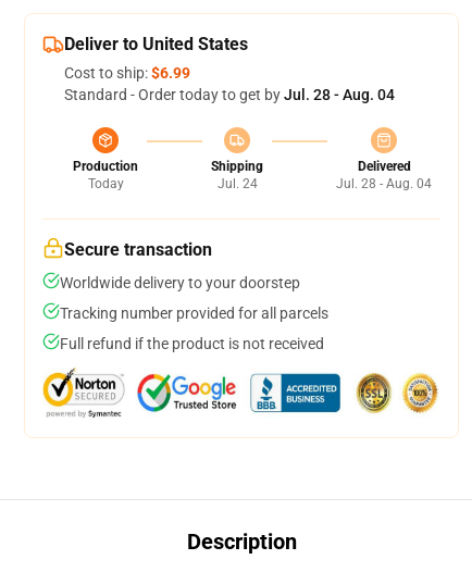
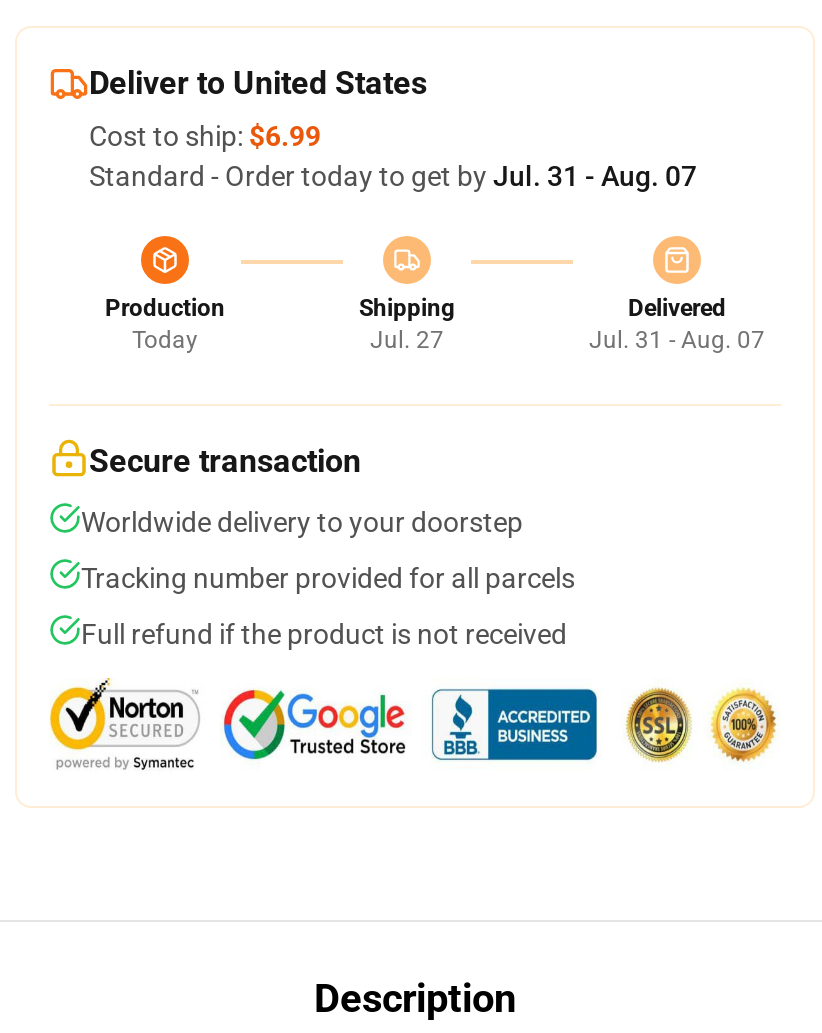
[64,86,395,103] Standard - Order today to get by Jul. 28 - Aug. 04 -> [89,160,697,192] Standard - Order today to get by Jul. 31 - Aug. 07
[217,176,257,191] Jul. 24 -> [370,326,444,354] Jul. 27
[336,176,432,191] Jul. 28 - Aug. 04 -> [589,326,765,354] Jul. 31 - Aug. 07

